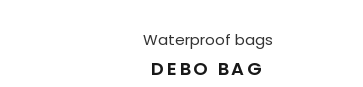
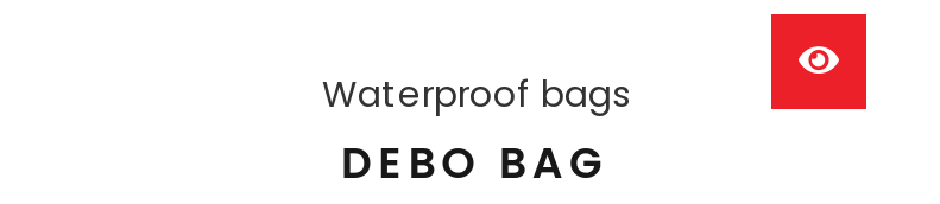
none -> [769,11,869,113] [image]

